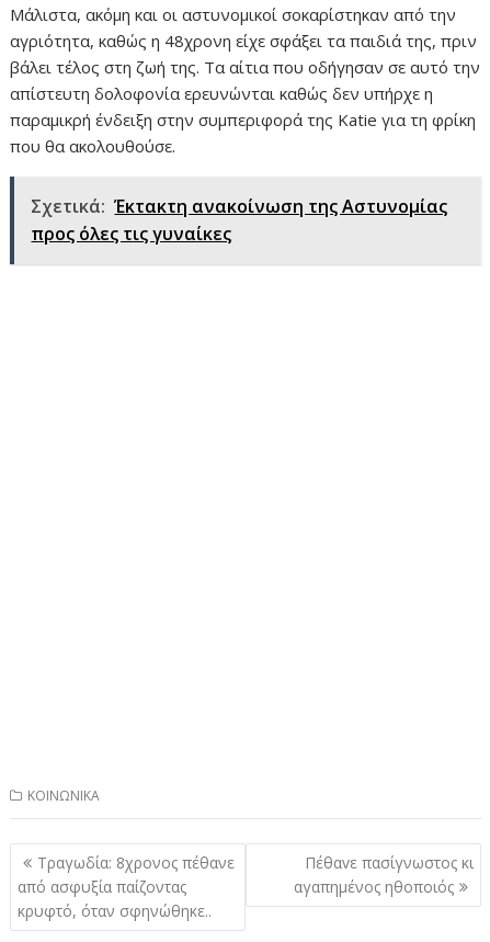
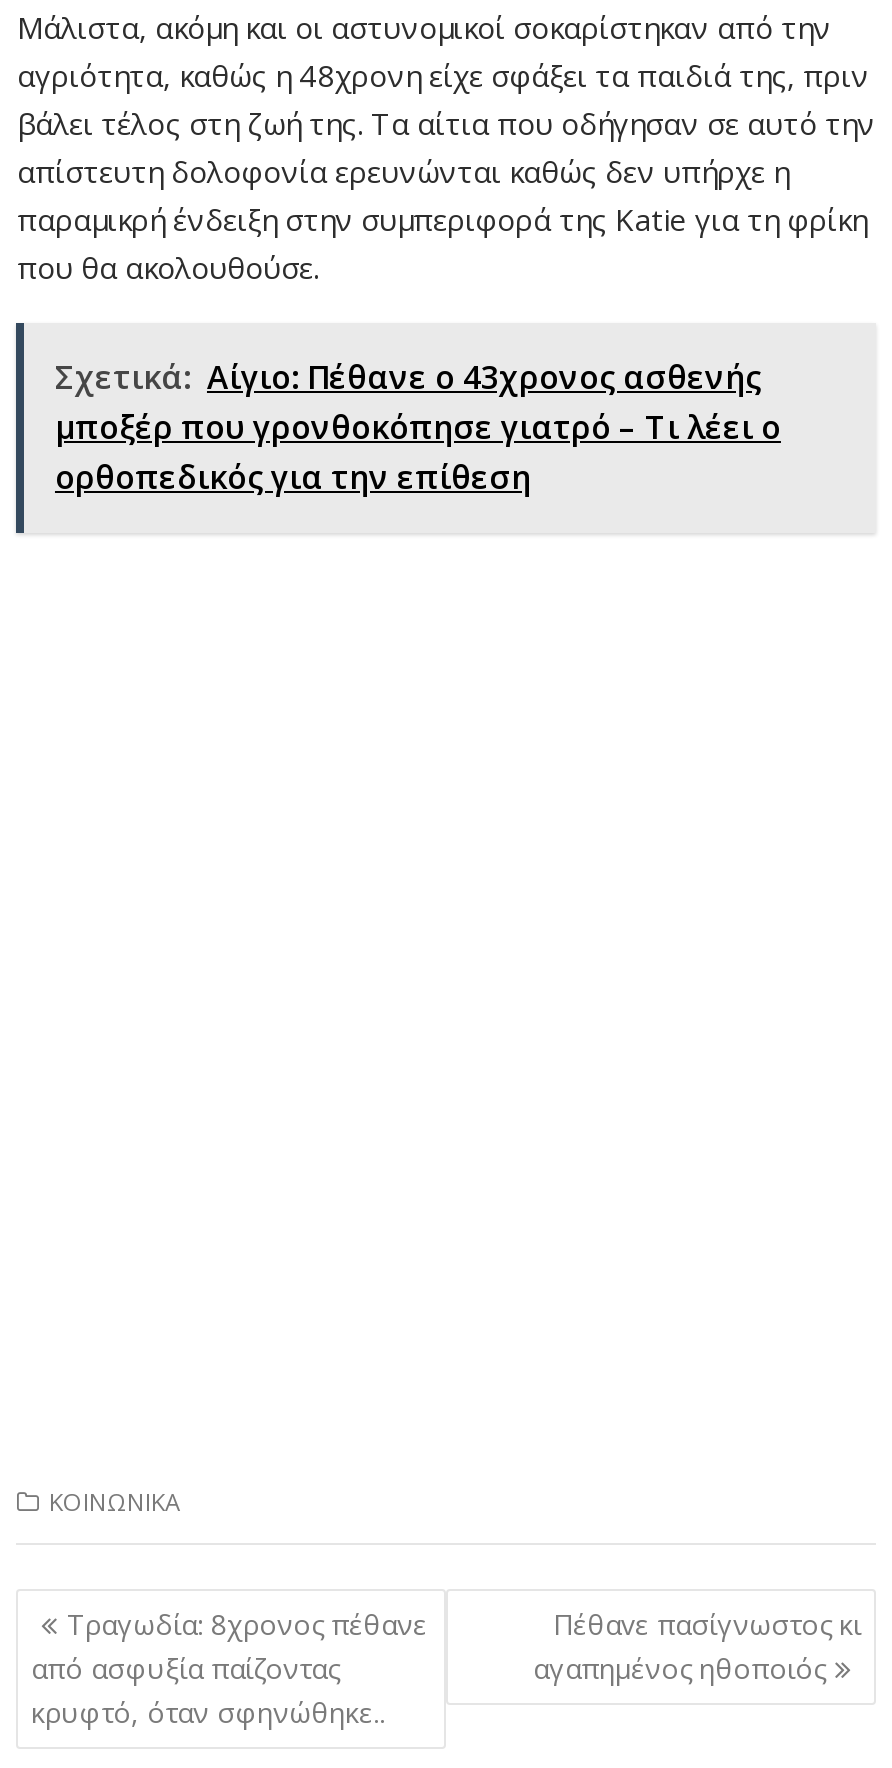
[31,194,448,245] Σχετικά: Έκτακτη ανακοίνωση της Αστυνομίας | προς όλες τις γυναίκες -> [55,354,781,498] Σχετικά: Αίγιο: Πέθανε ο 43χρονος ασθενής | μποξέρ που γρονθοκόπησε γιατρό – Τι λέει ο | ορθοπεδικός για την επίθεση

